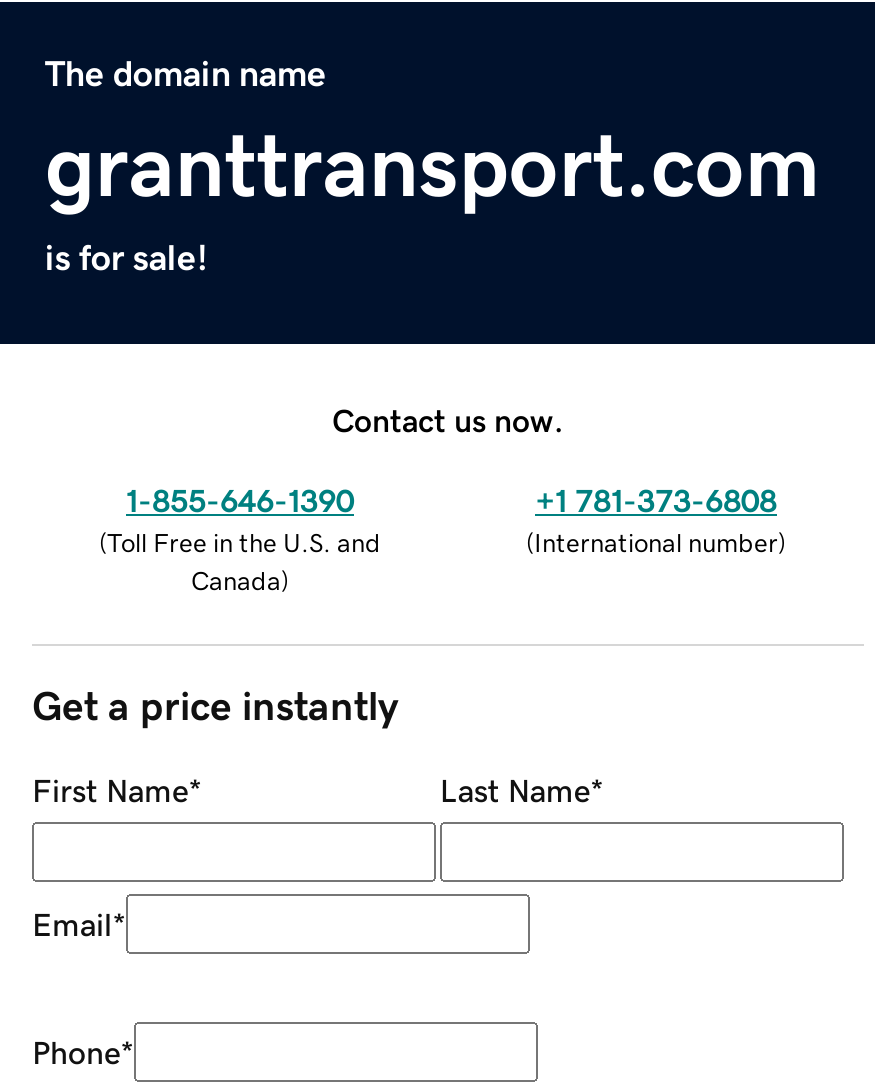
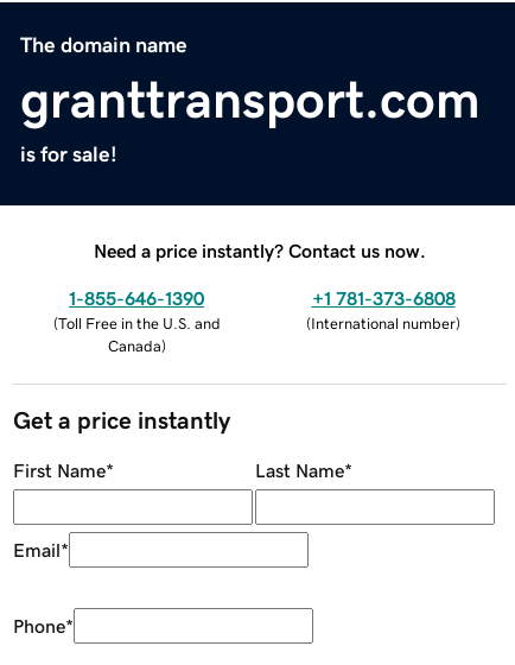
[332,403,564,435] Contact us now. -> [94,241,426,260] Need a price instantly? Contact us now.

